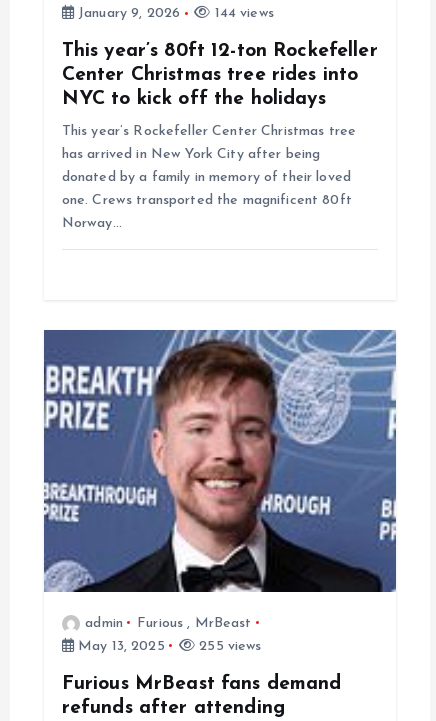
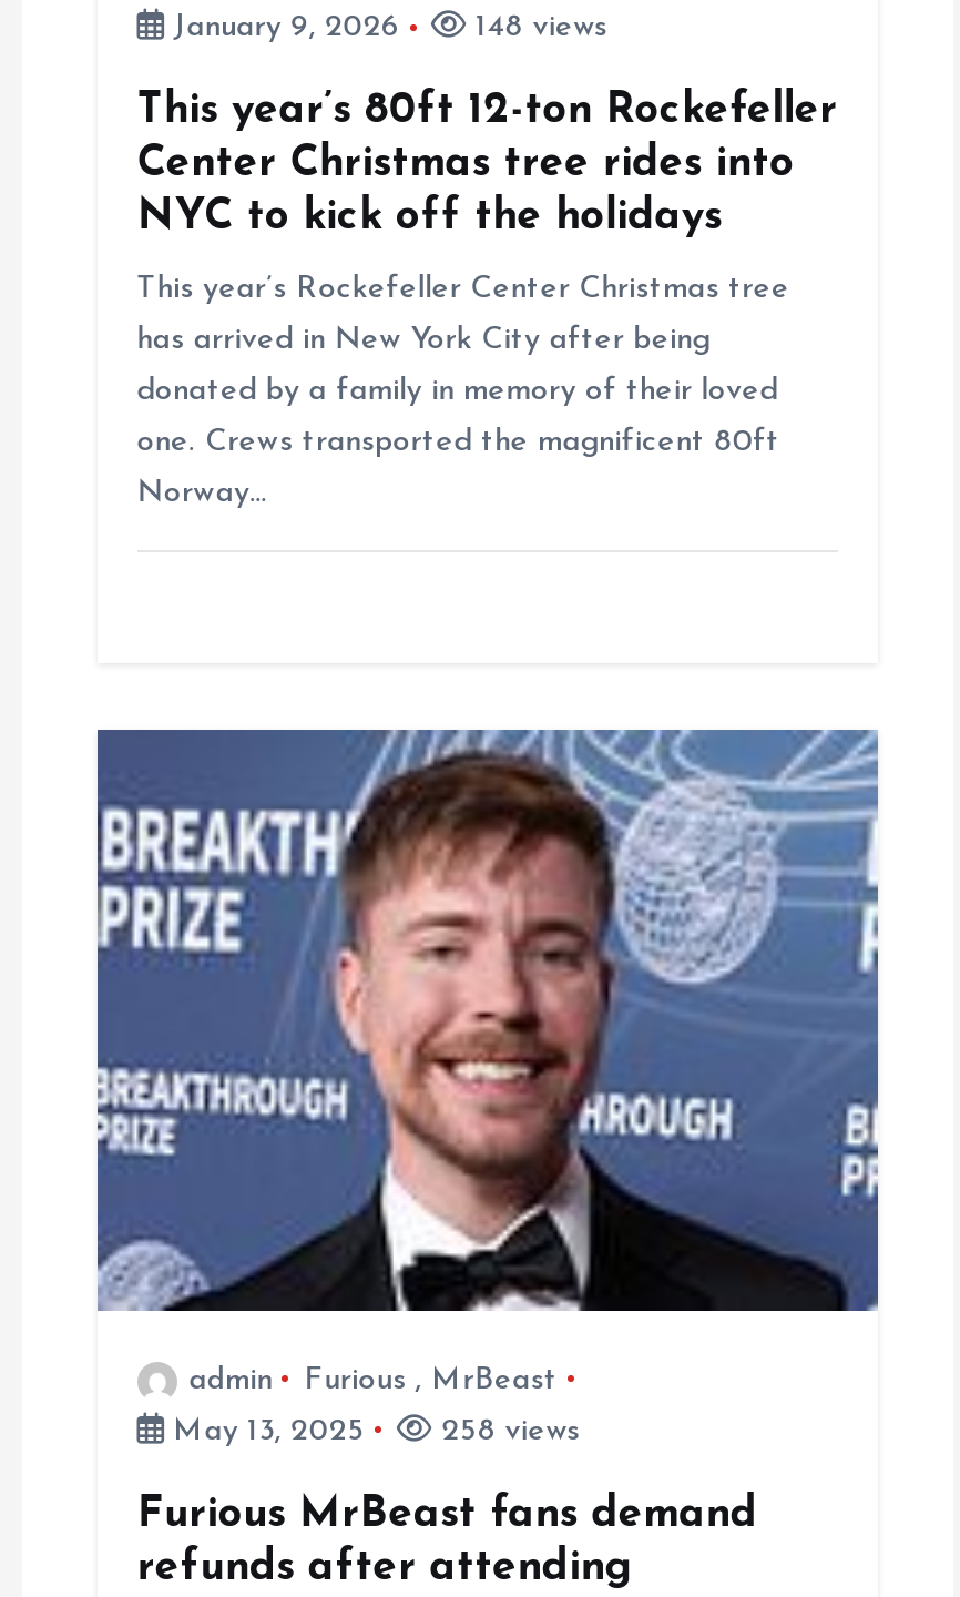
[210,6,274,21] 144 views -> [467,11,607,45] 148 views
[195,639,261,654] 255 views -> [433,1414,580,1448] 258 views

